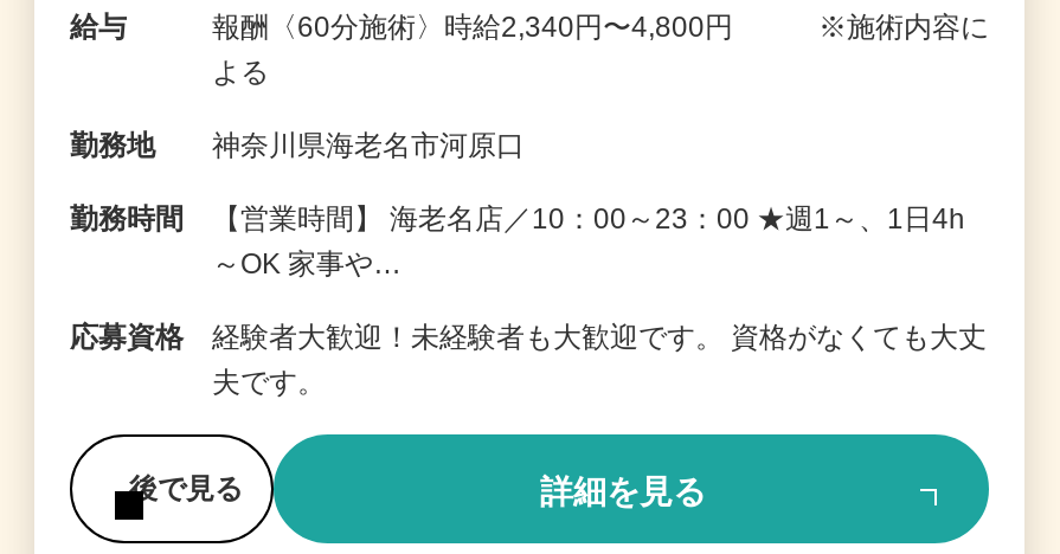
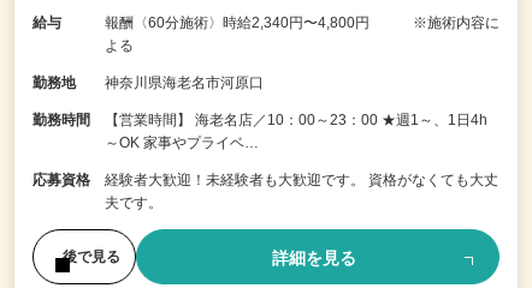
[212,247,401,281] ～OK 家事や… -> [105,134,259,151] ～OK 家事やプライベ…

